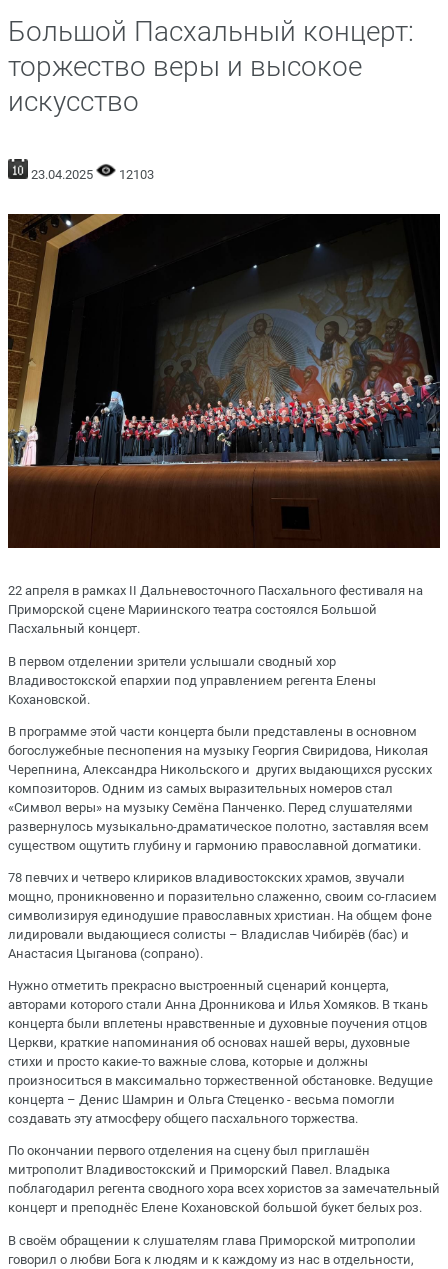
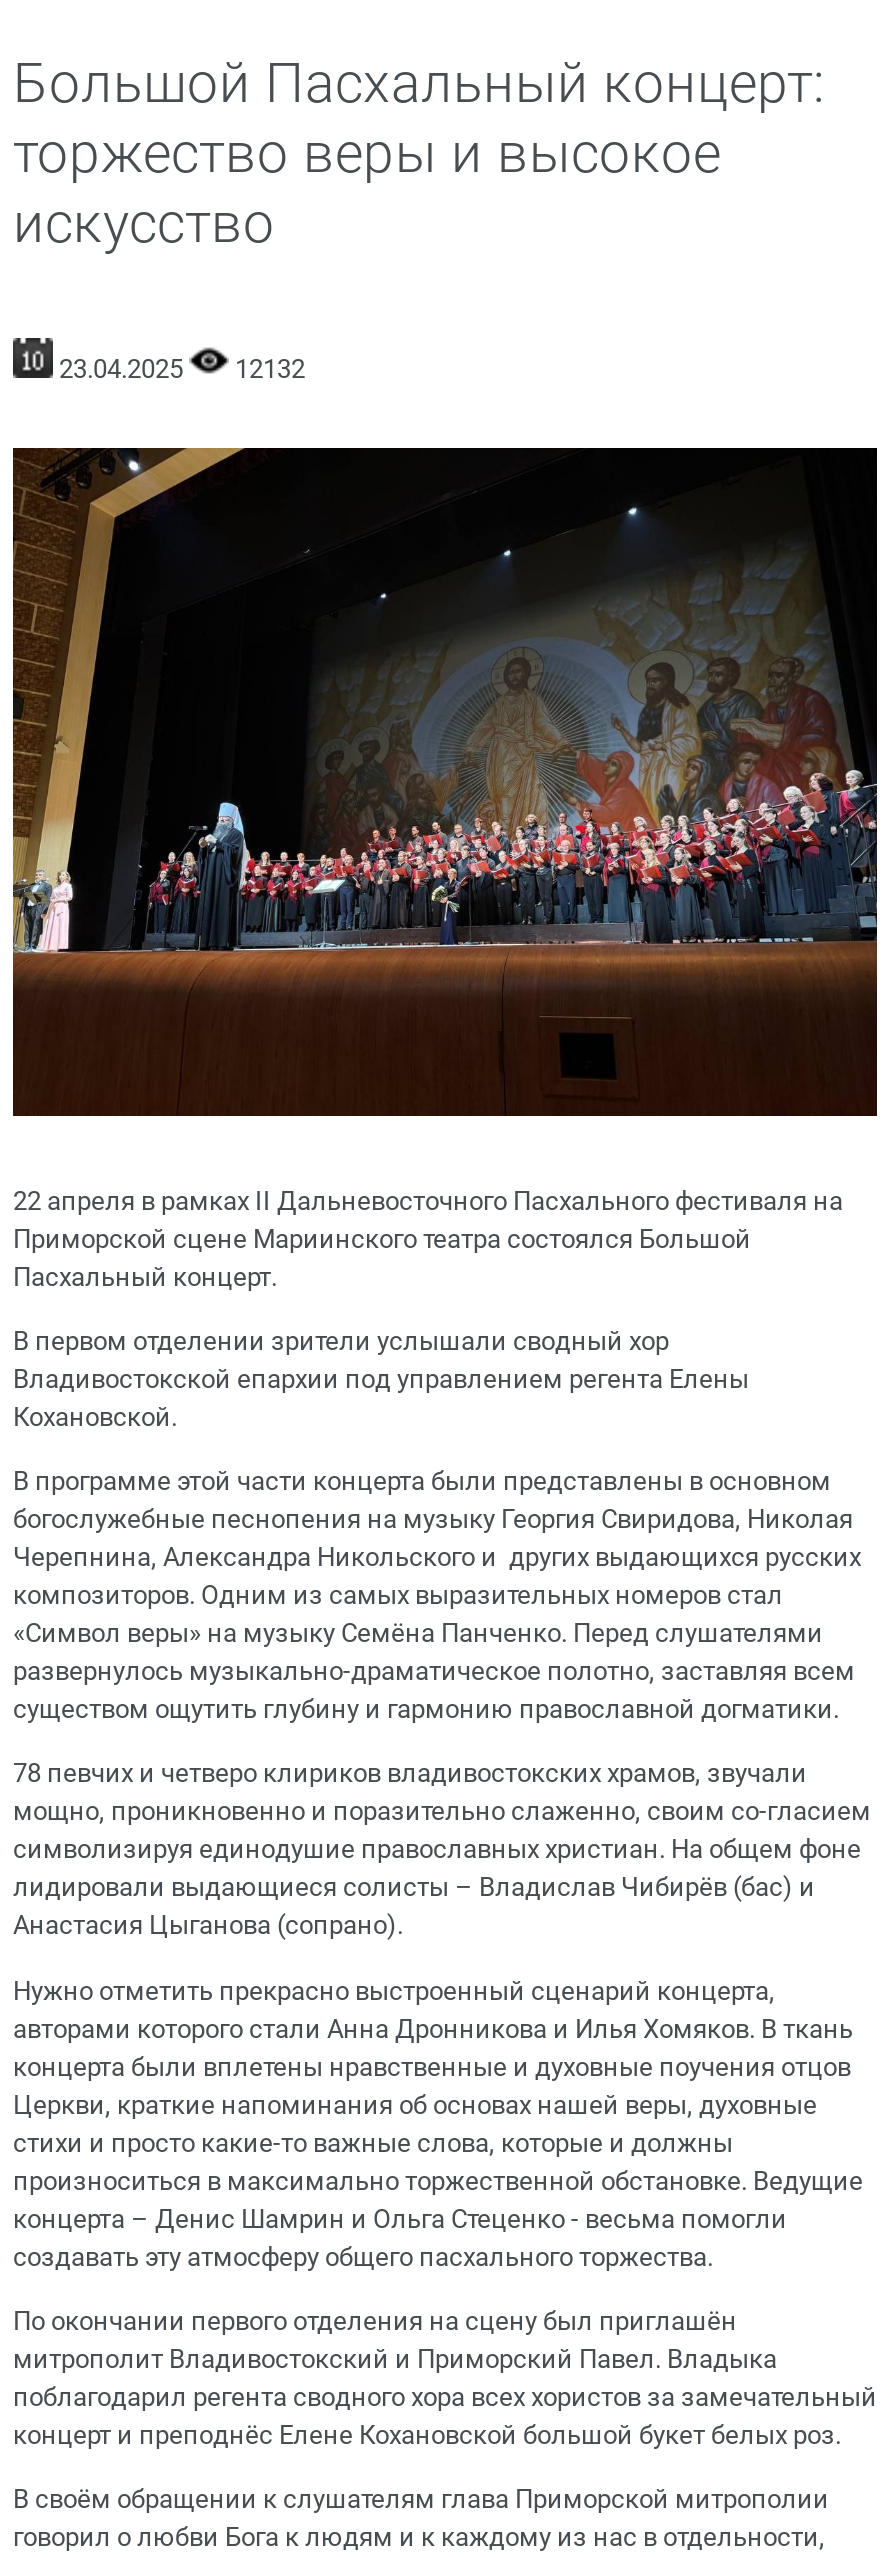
[28,167,154,182] 23.04.2025 12103 -> [53,353,305,383] 23.04.2025 12132

